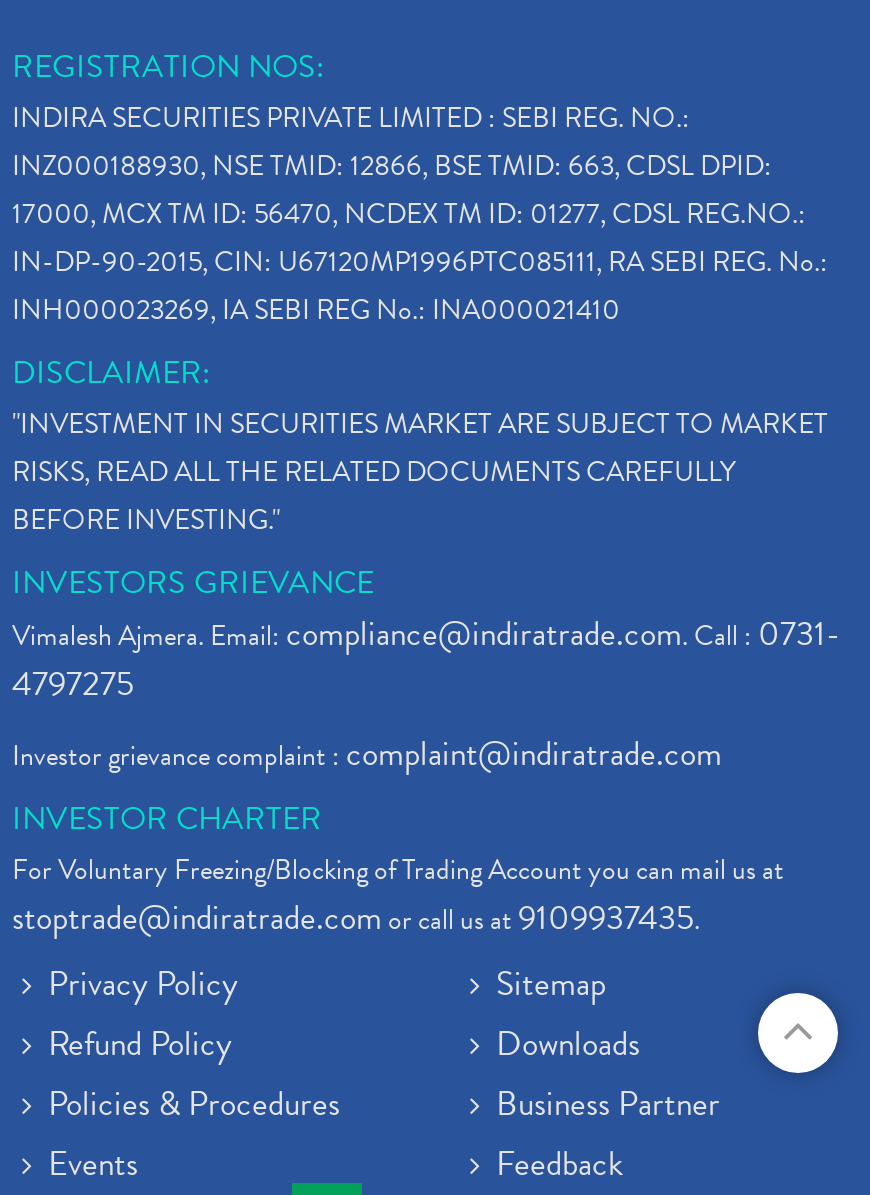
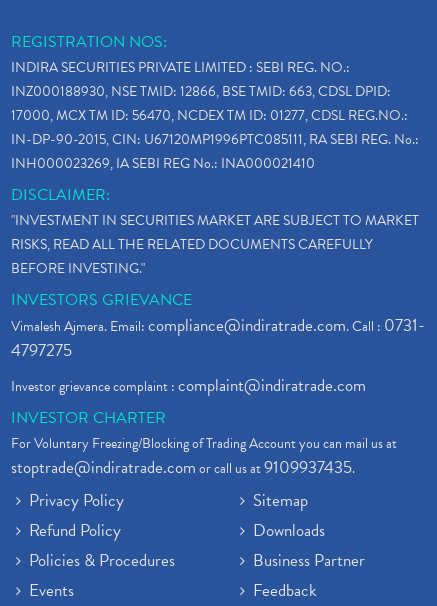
[756,991,840,1075] [image] -> none

